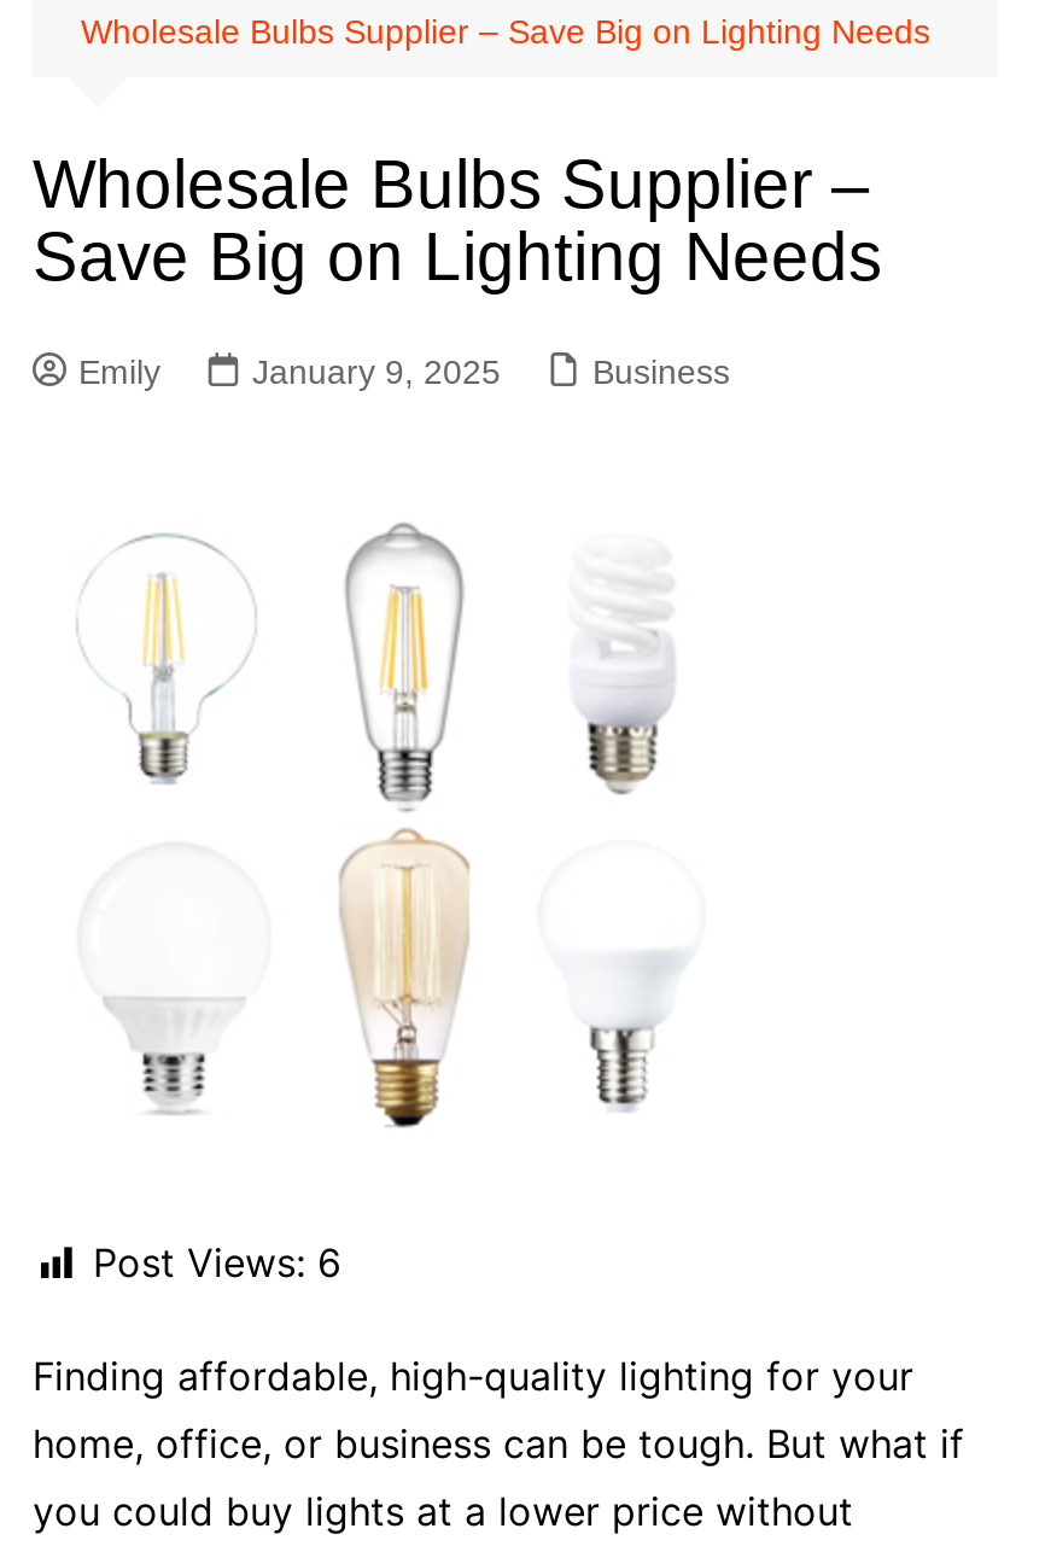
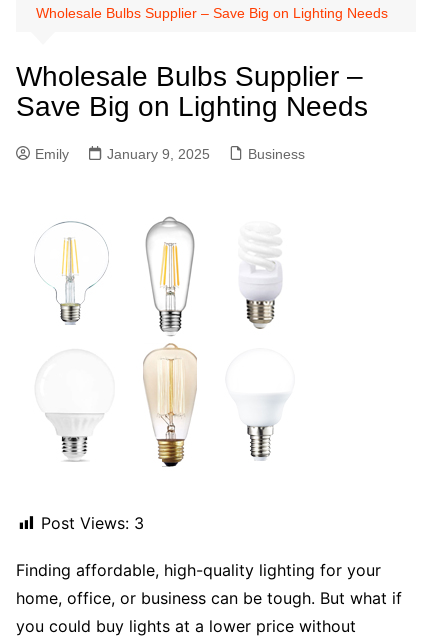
[93,1238,341,1287] Post Views: 6 -> [41,513,144,533] Post Views: 3

